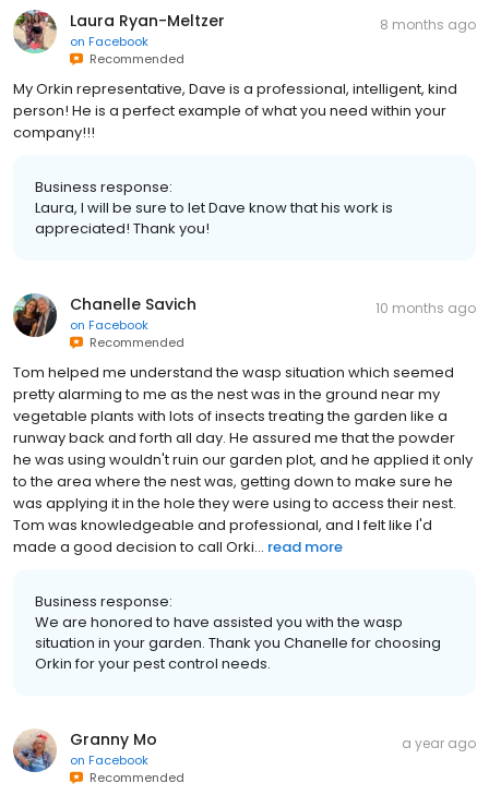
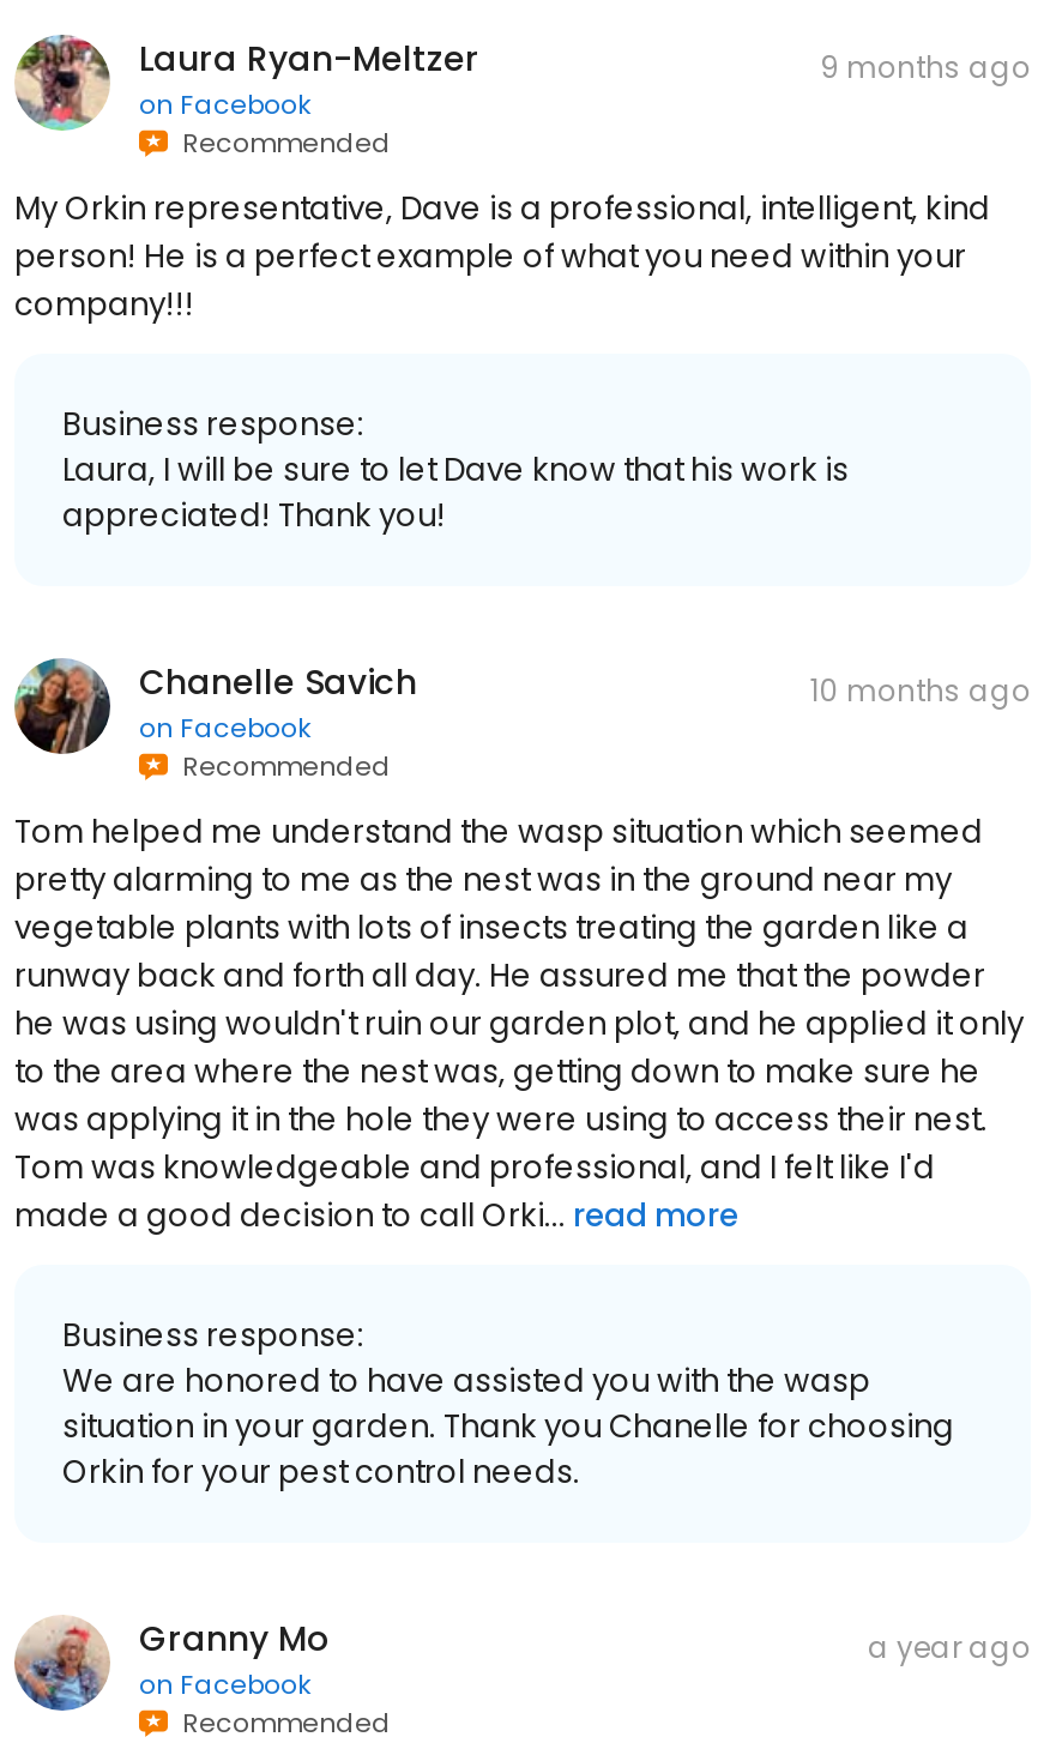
[380,15,476,34] 8 months ago -> [820,47,1031,87] 9 months ago

